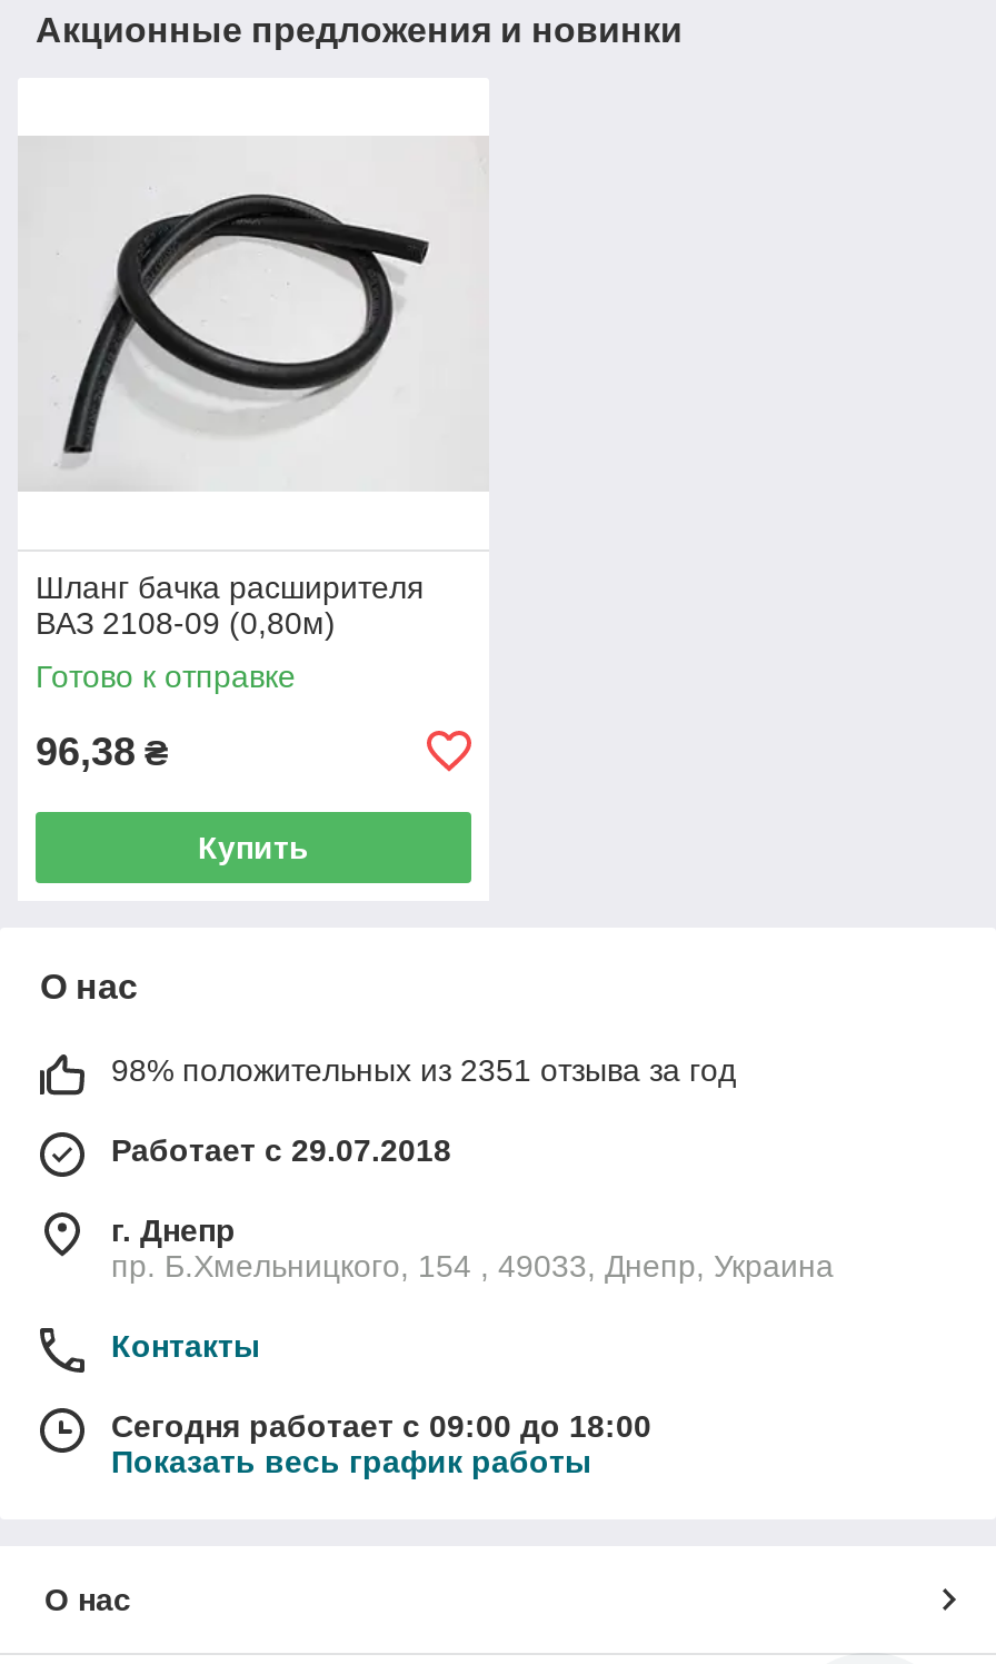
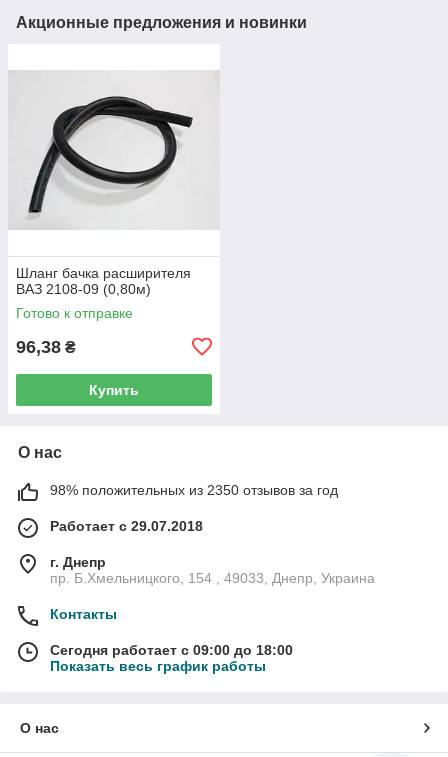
[111,1052,736,1087] 98% положительных из 2351 отзыва за год -> [50,482,338,498] 98% положительных из 2350 отзывов за год

